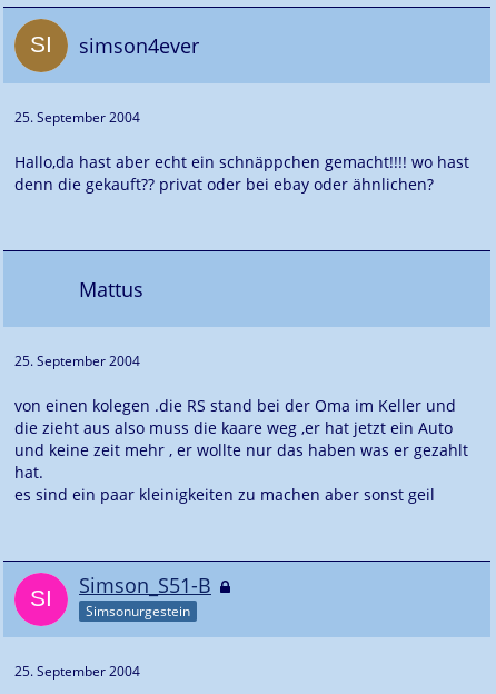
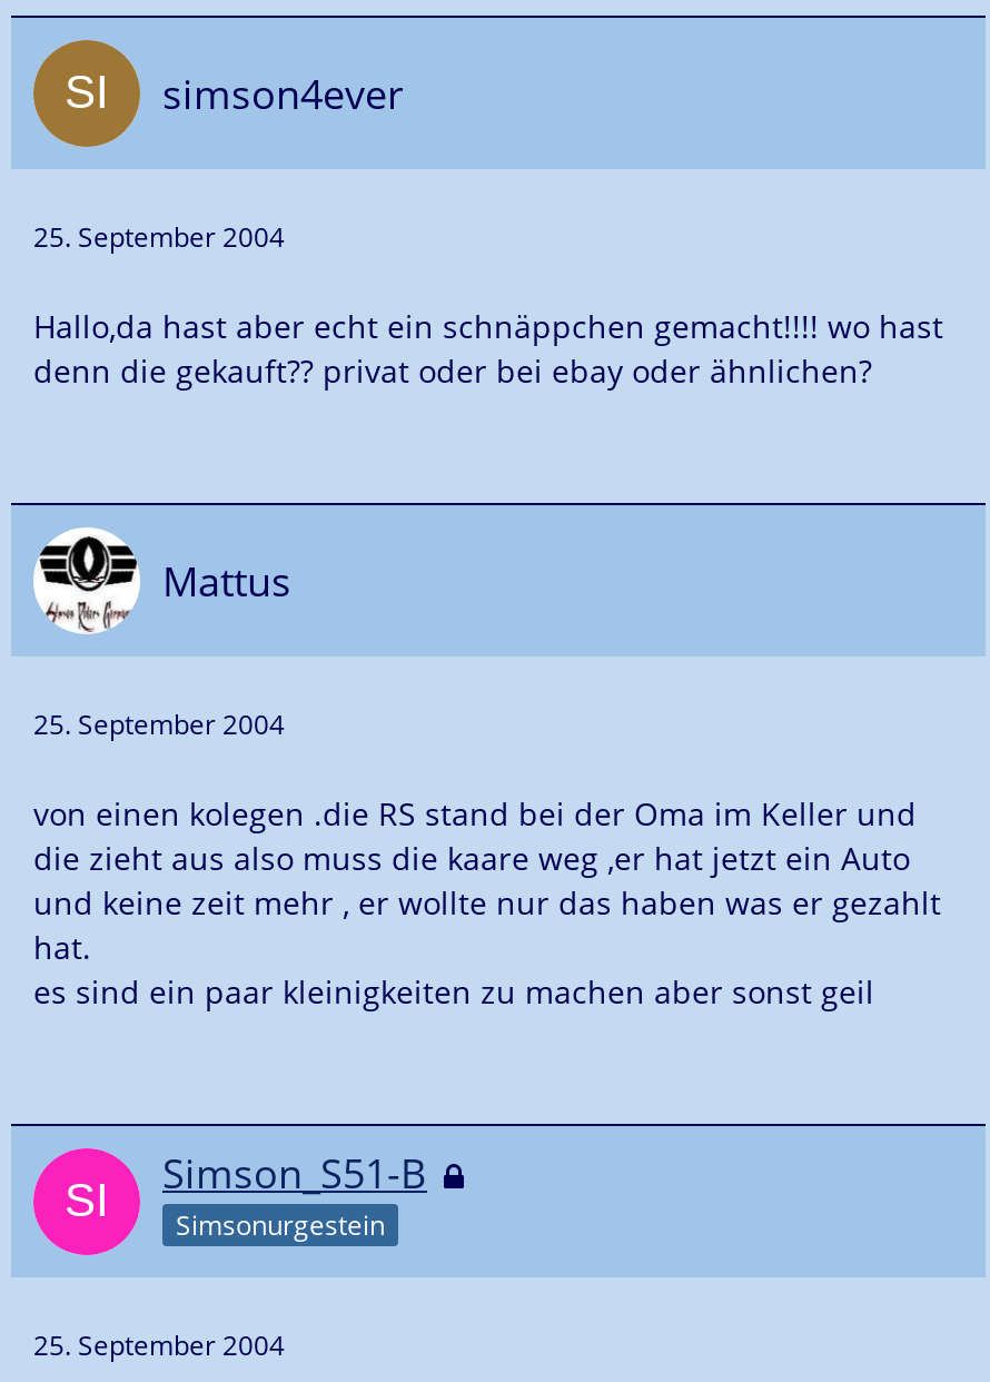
none -> [31,525,142,636] [image]

